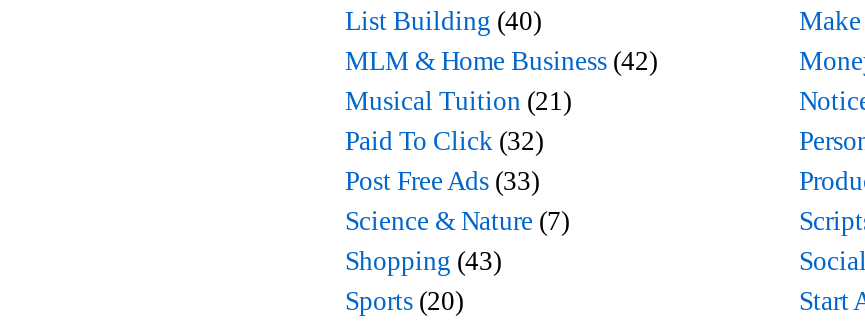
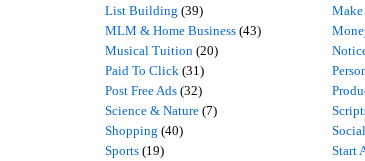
[345,5,541,35] List Building (40) -> [105,3,203,18] List Building (39)
[345,45,657,75] MLM & Home Business (42) -> [105,23,261,38] MLM & Home Business (43)
[345,85,571,115] Musical Tuition (21) -> [105,43,218,58] Musical Tuition (20)
[345,125,543,155] Paid To Click (32) -> [105,63,204,78] Paid To Click (31)
[345,165,539,195] Post Free Ads (33) -> [105,83,202,98] Post Free Ads (32)
[345,245,501,275] Shopping (43) -> [105,123,183,138] Shopping (40)
[345,285,463,315] Sports (20) -> [105,143,164,158] Sports (19)

